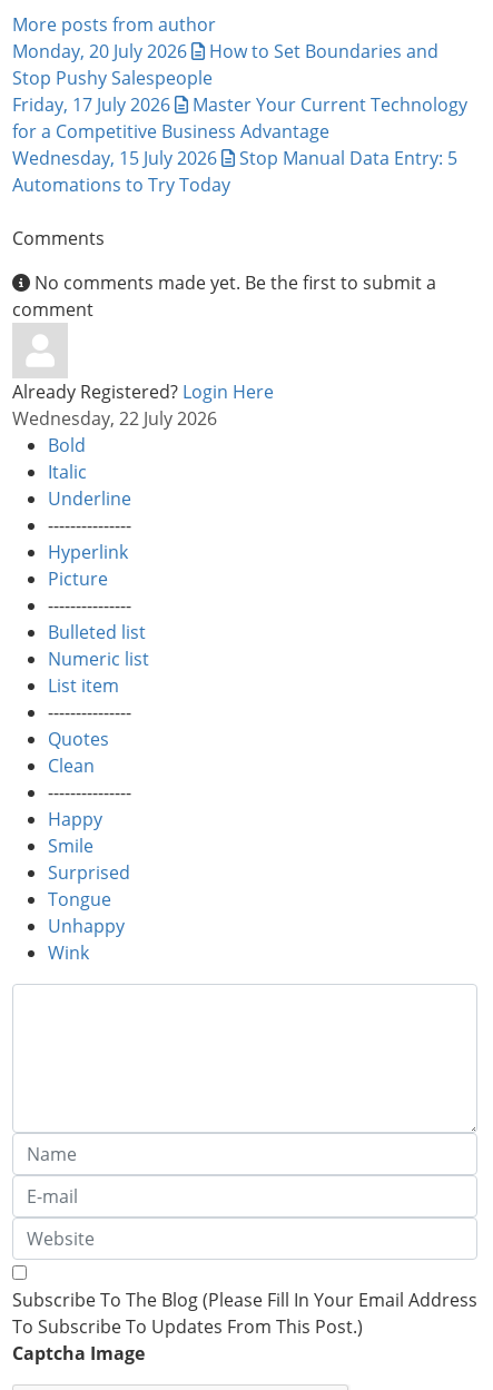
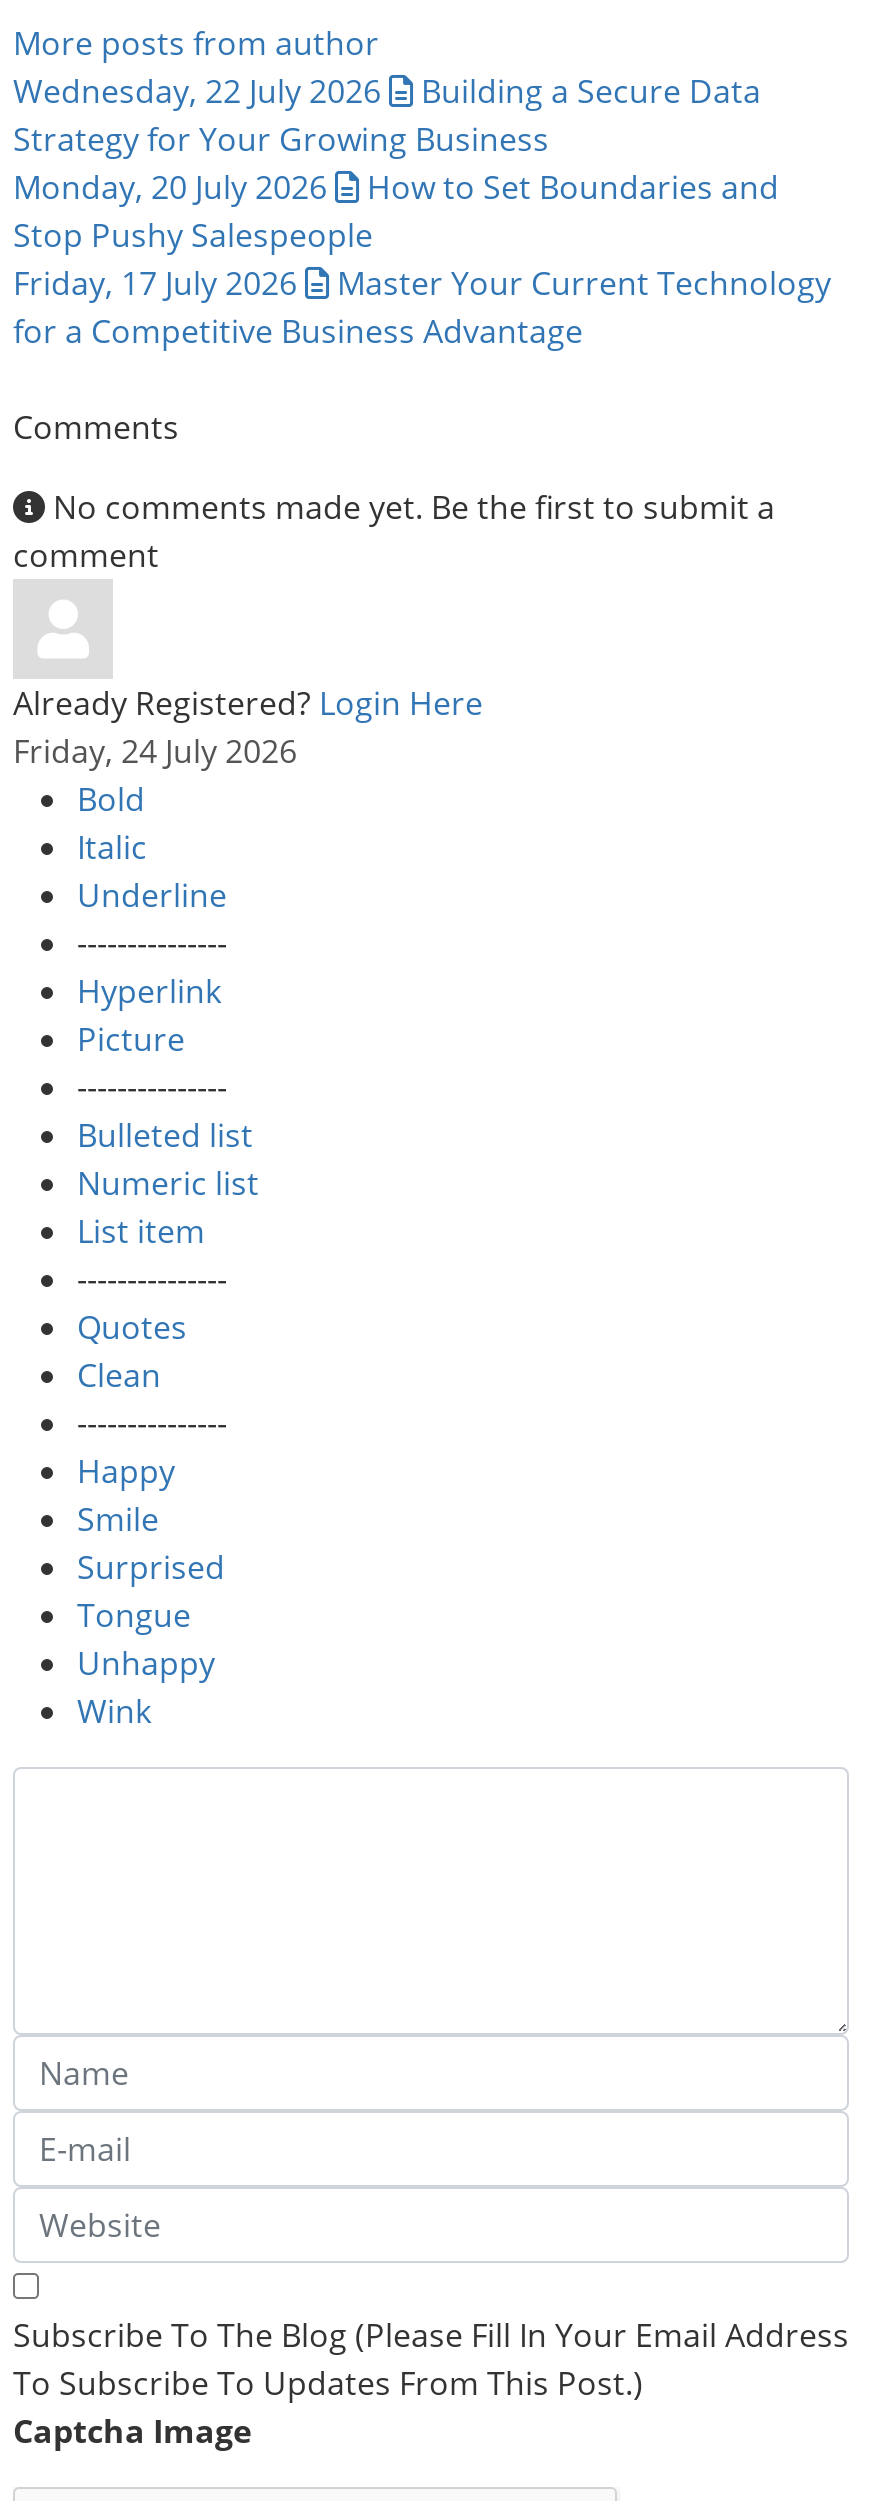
none -> [13,69,761,161] Building a Secure Data | Strategy for Your Growing Business
moved [12,39,467,144] -> [13,165,831,353]: Monday, 20 July 2026 | How to Set Boundaries and | Stop Pushy Salespeople | Friday, 17 July 2026 | Master Your Current Technology | for a Competitive Business Advantage
[12,146,457,197] Wednesday, 15 July 2026 | Stop Manual Data Entry: 5 | Automations to Try Today -> none
moved [12,406,217,431] -> [13,69,381,113]: Wednesday, 22 July 2026
none -> [13,729,297,773] Friday, 24 July 2026

